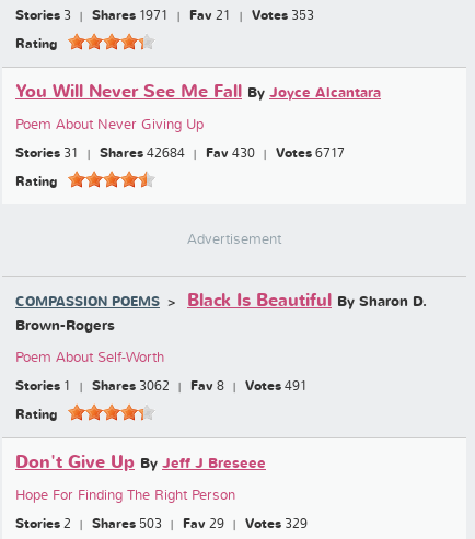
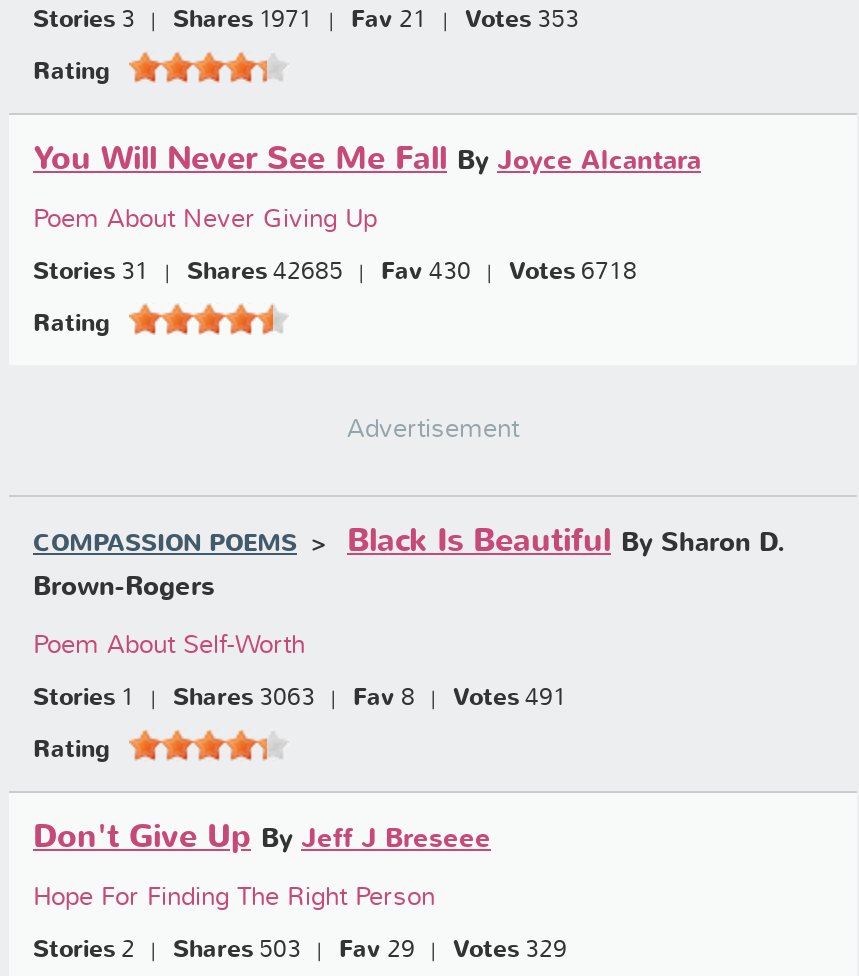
[100,148,185,161] Shares 42684 -> [187,261,343,285] Shares 42685
[276,148,345,161] Votes 6717 -> [509,261,637,285] Votes 6718
[15,380,308,394] Stories 1 Shares 3062 Fav 8 Votes 491 -> [33,687,567,711] Stories 1 Shares 3063 Fav 8 Votes 491

